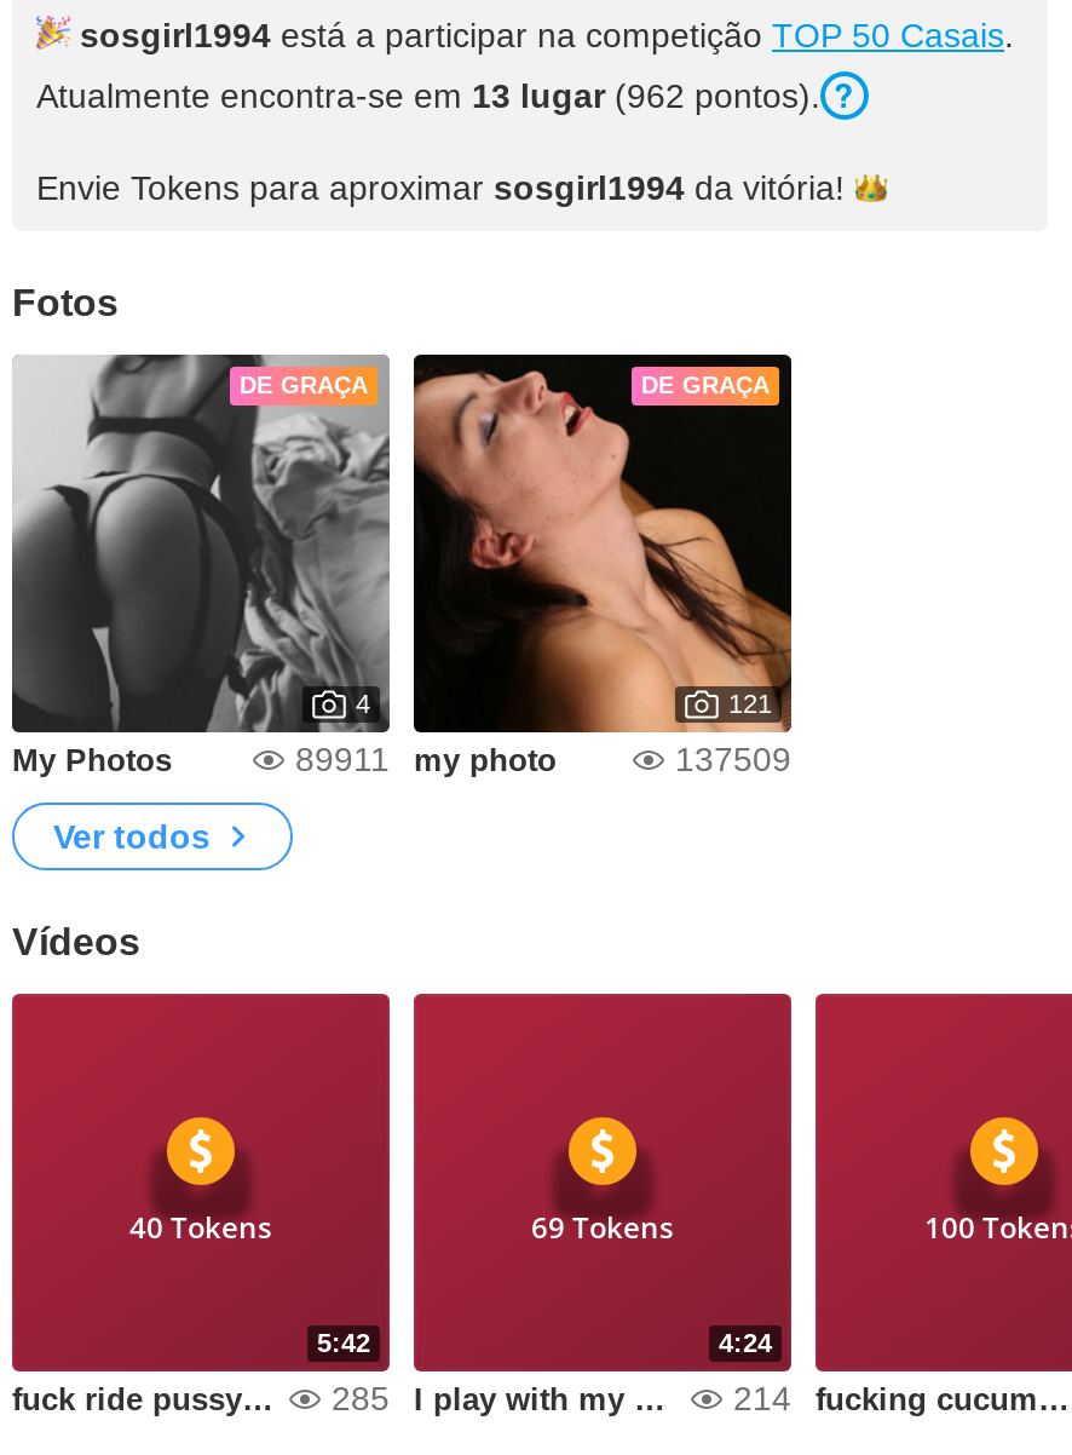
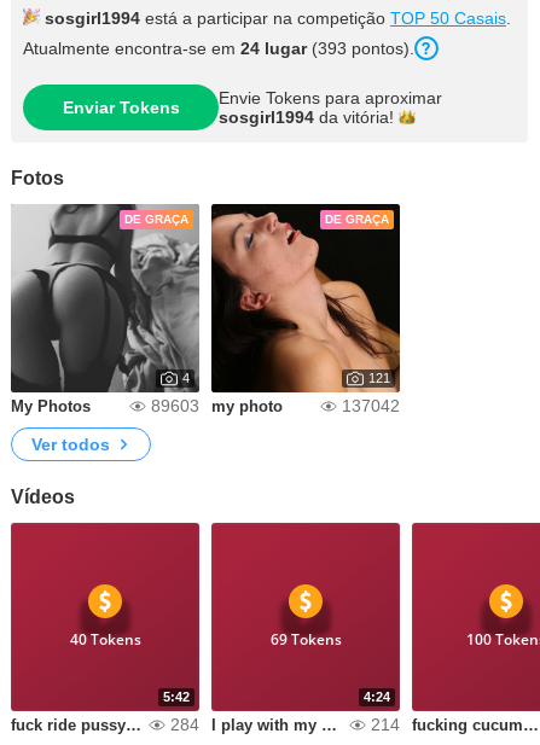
[36,76,820,115] Atualmente encontra-se em 13 lugar (962 pontos). -> [23,39,414,58] Atualmente encontra-se em 24 lugar (393 pontos).
[36,168,845,207] Envie Tokens para aproximar sosgirl1994 da vitória! -> [62,88,442,127] Enviar Tokens | Envie Tokens para aproximar | sosgirl1994 da vitória!
[295,740,557,778] 89911 my photo -> [151,396,283,415] 89603 my photo
[675,740,791,778] 137509 -> [342,396,400,415] 137042
[332,1379,390,1417] 285 -> [170,715,199,734] 284

